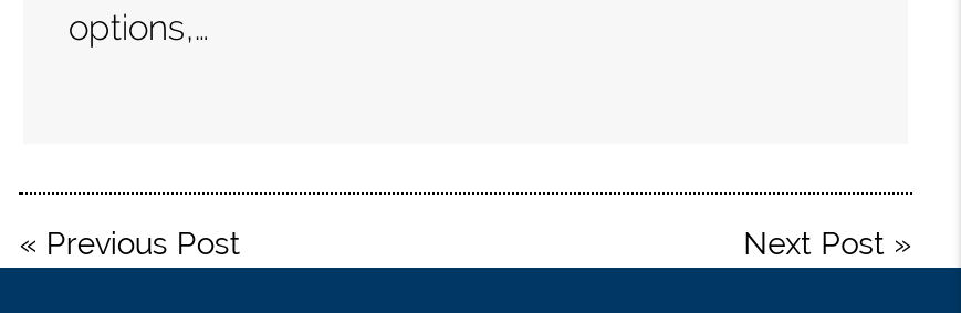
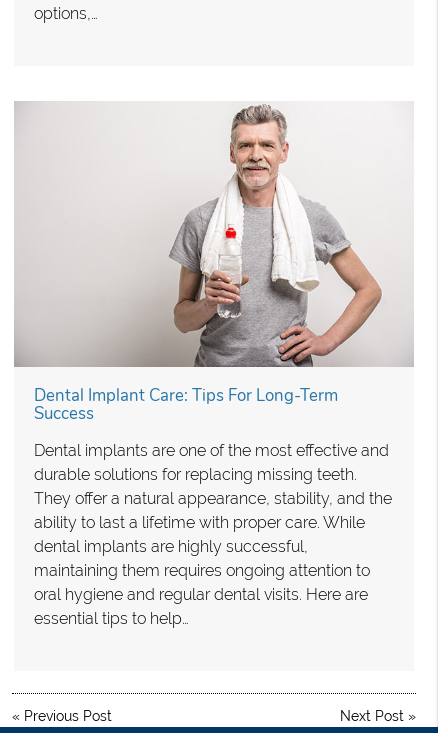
none -> [14,102,414,628] [image] | Dental Implant Care: Tips For Long-Term | Success | Dental implants are one of the most effective and | durable solutions for replacing missing teeth. | They offer a natural appearance, stability, and the | ability to last a lifetime with proper care. While | dental implants are highly successful, | maintaining them requires ongoing attention to | oral hygiene and regular dental visits. Here are | essential tips to help…

